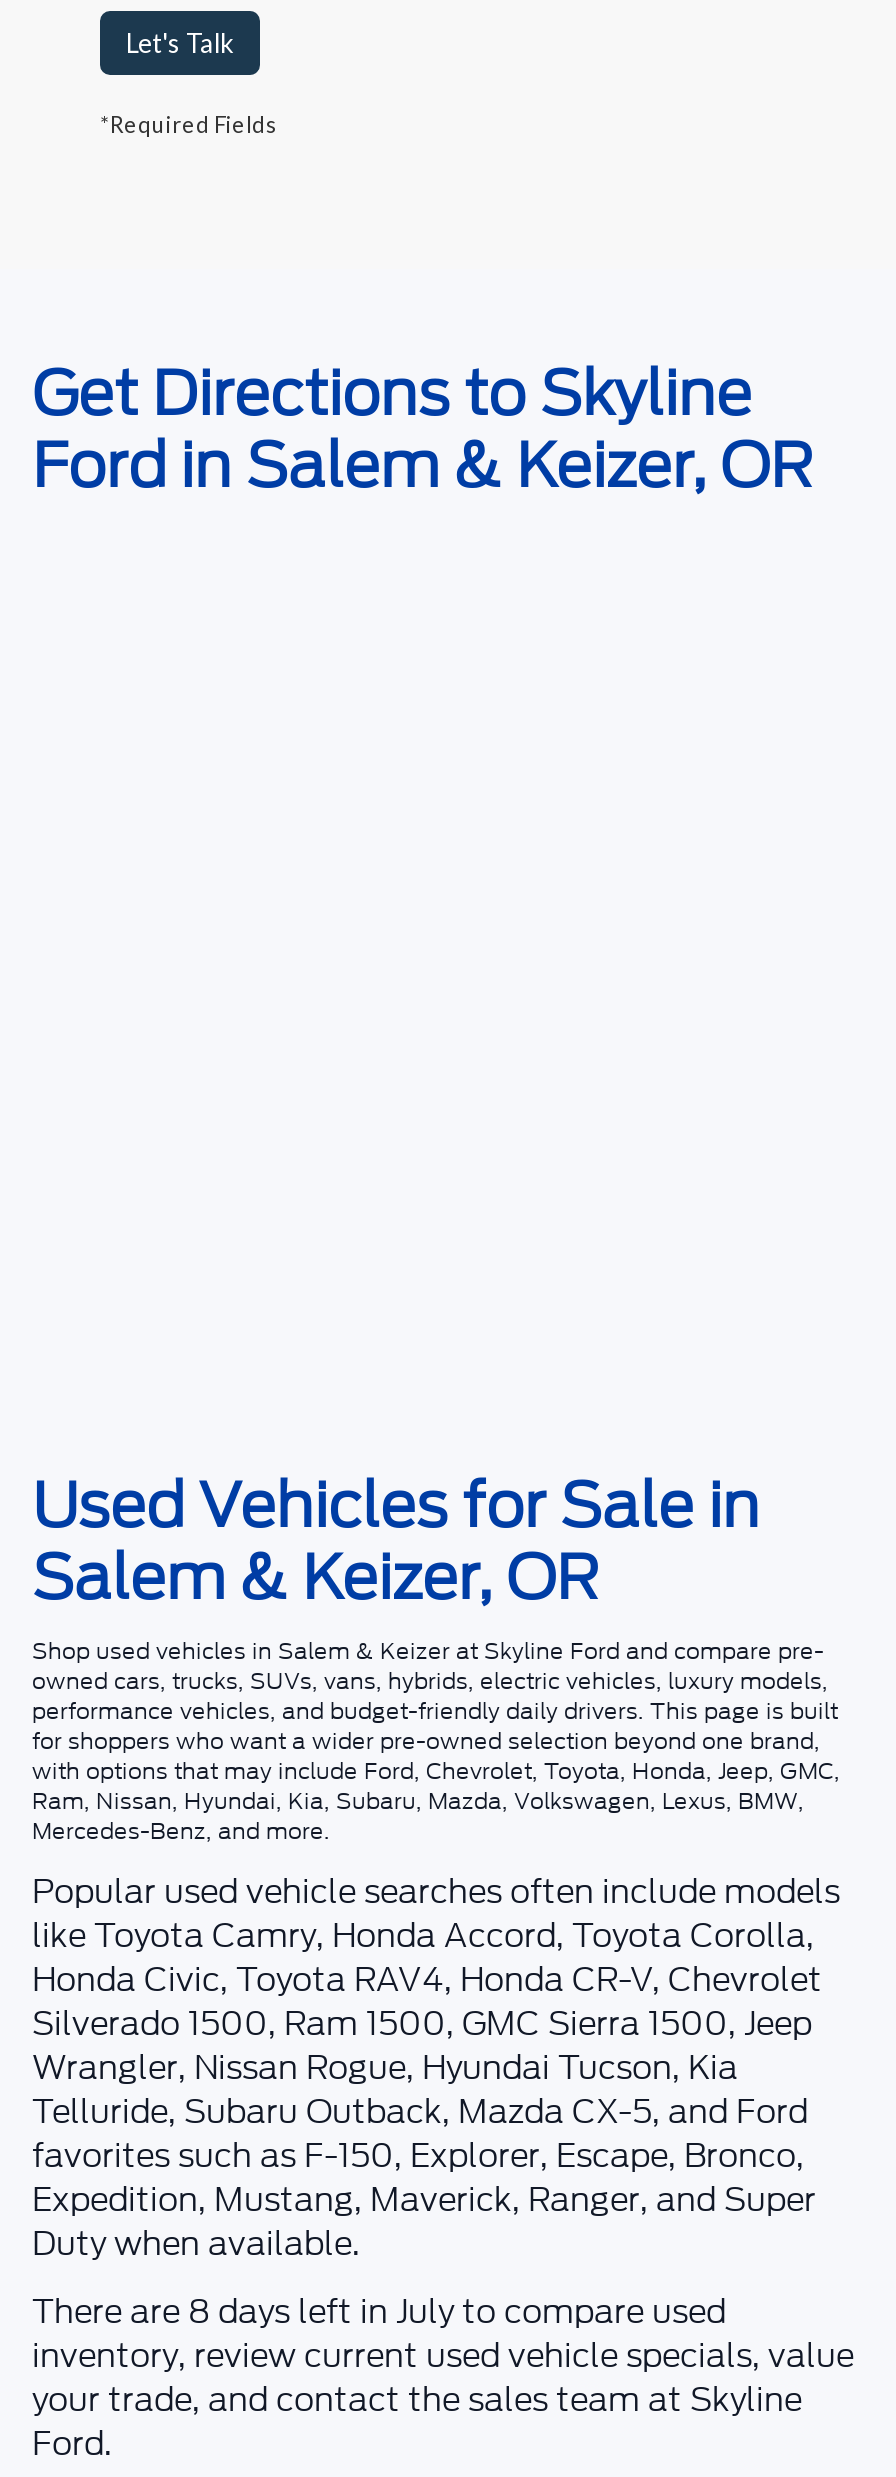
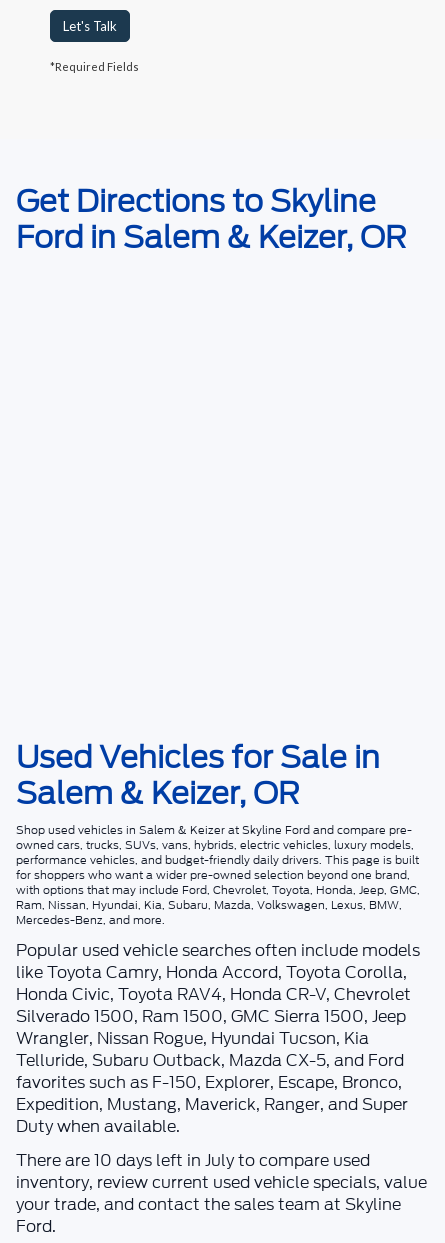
[32,2288,726,2334] There are 8 days left in July to compare used -> [16,1149,370,1172] There are 10 days left in July to compare used

